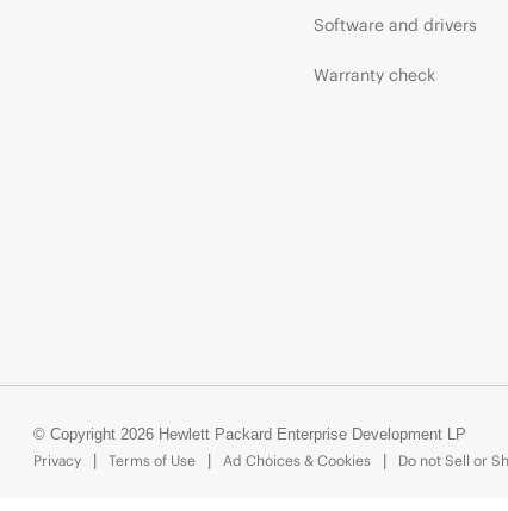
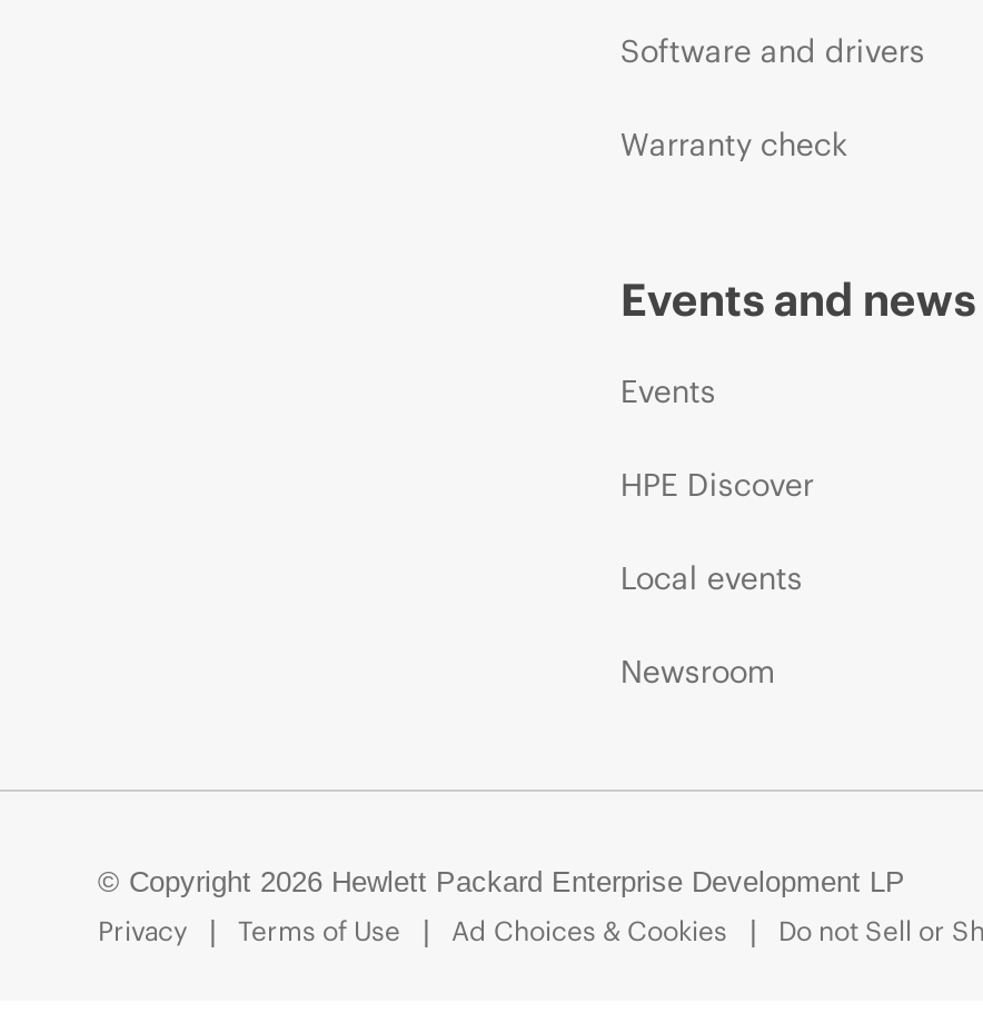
none -> [620,271,976,692] Events and news | Events | HPE Discover | Local events | Newsroom

